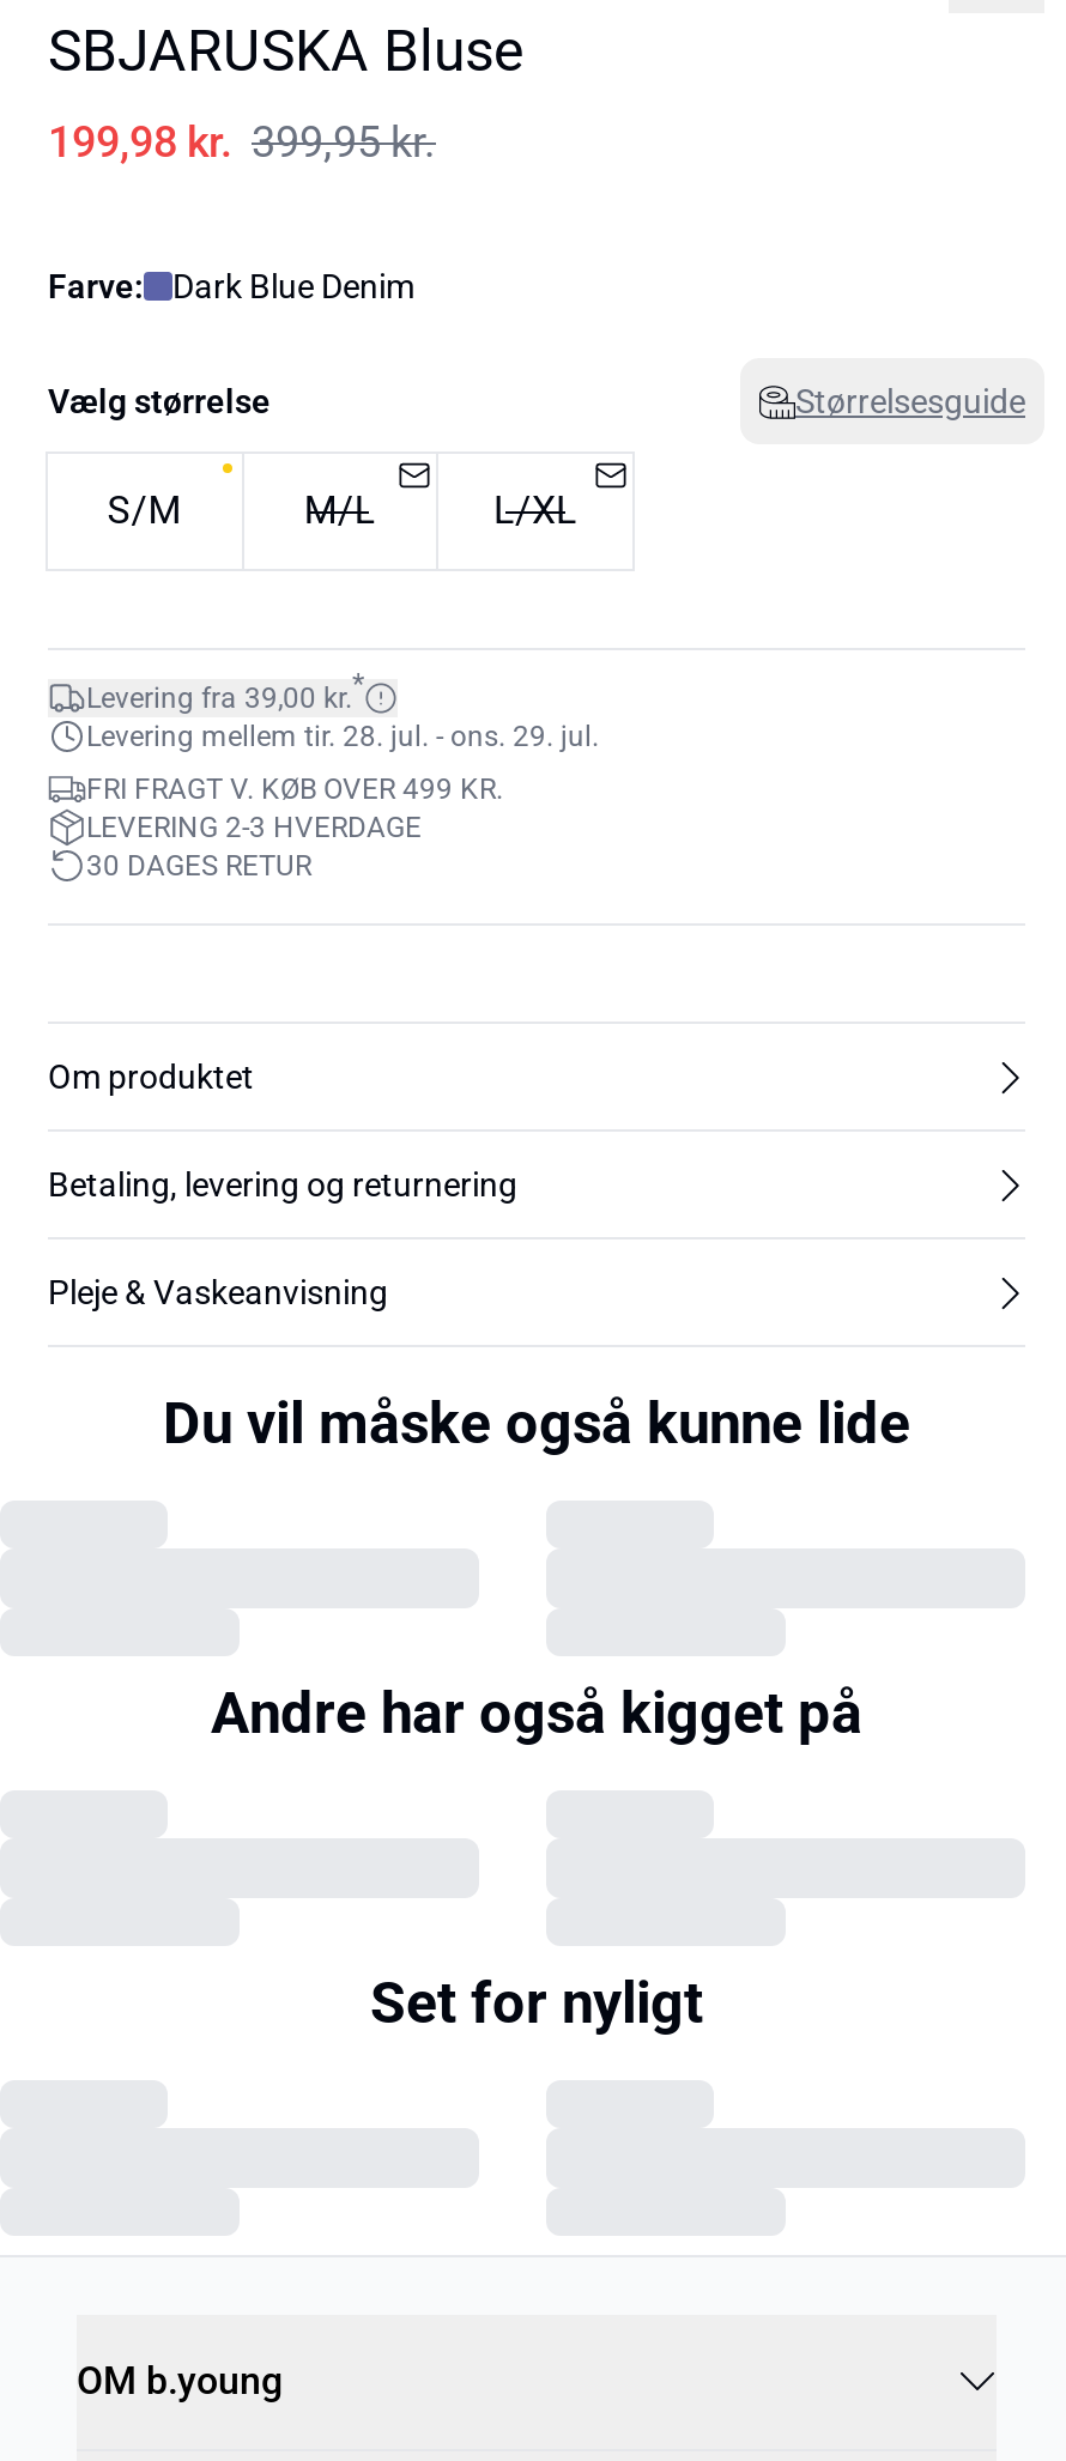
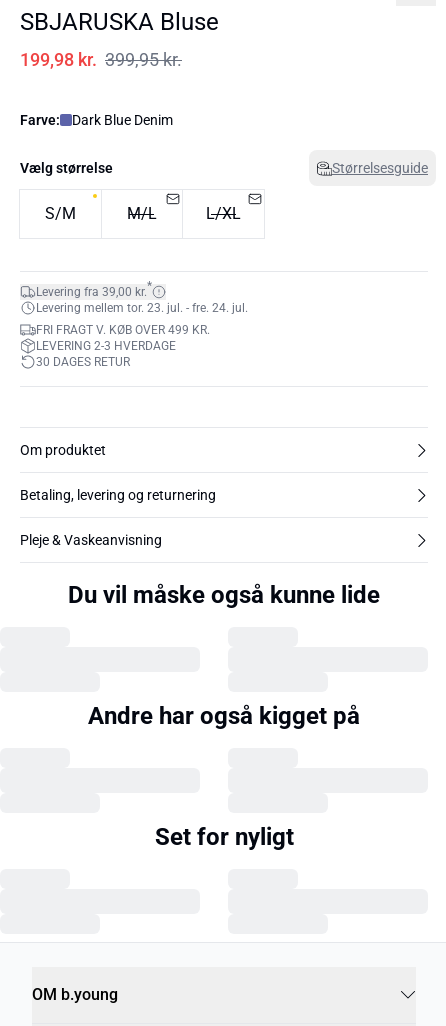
[86,720,599,753] Levering mellem tir. 28. jul. - ons. 29. jul. -> [36,301,248,315] Levering mellem tor. 23. jul. - fre. 24. jul.

